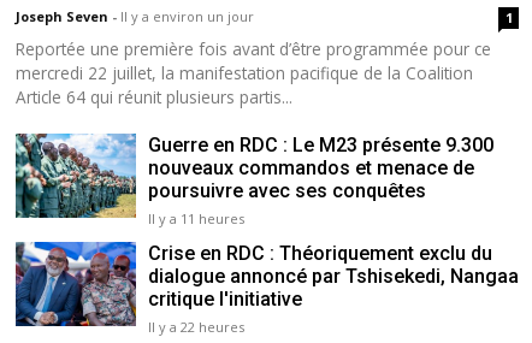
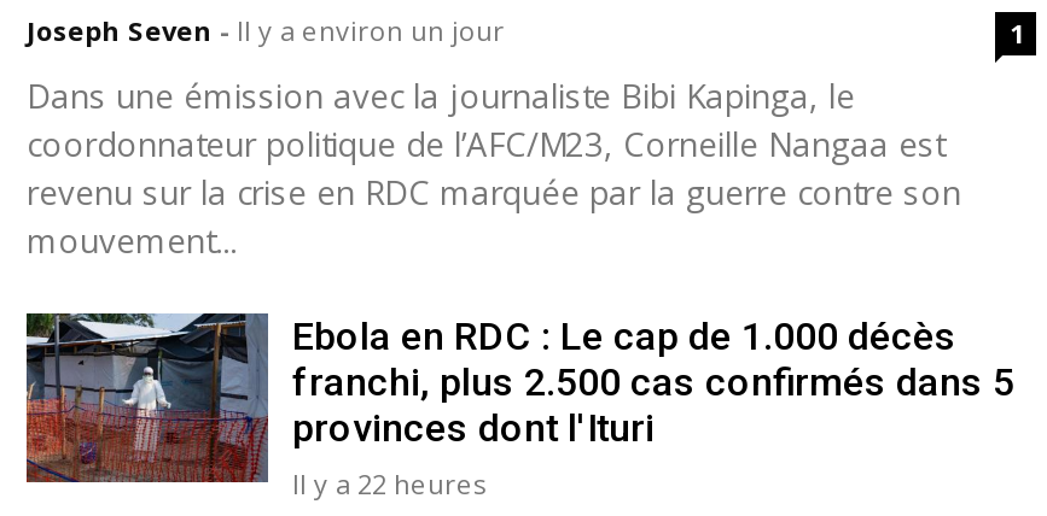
[14,37,519,327] [image] | Reportée une première fois avant d’être programmée pour ce | mercredi 22 juillet, la manifestation pacifique de la Coalition | Article 64 qui réunit plusieurs partis... | Guerre en RDC : Le M23 présente 9.300 | nouveaux commandos et menace de | poursuivre avec ses conquêtes | Il y a 11 heures | Crise en RDC : Théoriquement exclu du | dialogue annoncé par Tshisekedi, Nangaa | critique l'initiative -> [24,73,1014,483] [image] | Dans une émission avec la journaliste Bibi Kapinga, le | coordonnateur politique de l’AFC/M23, Corneille Nangaa est | revenu sur la crise en RDC marquée par la guerre contre son | mouvement... | Ebola en RDC : Le cap de 1.000 décès | franchi, plus 2.500 cas confirmés dans 5 | provinces dont l'Ituri

